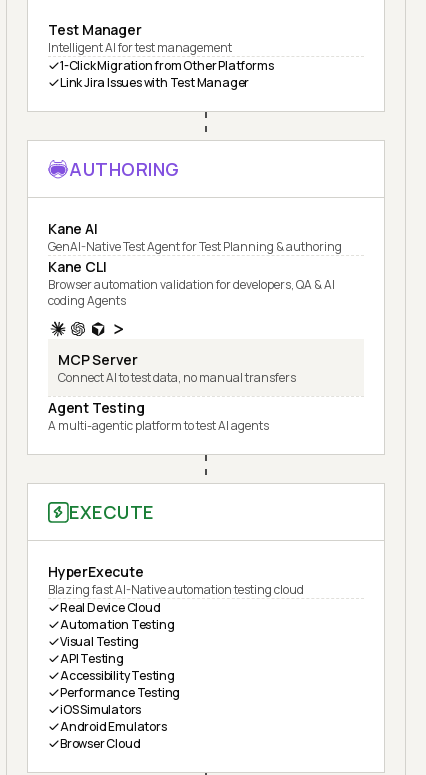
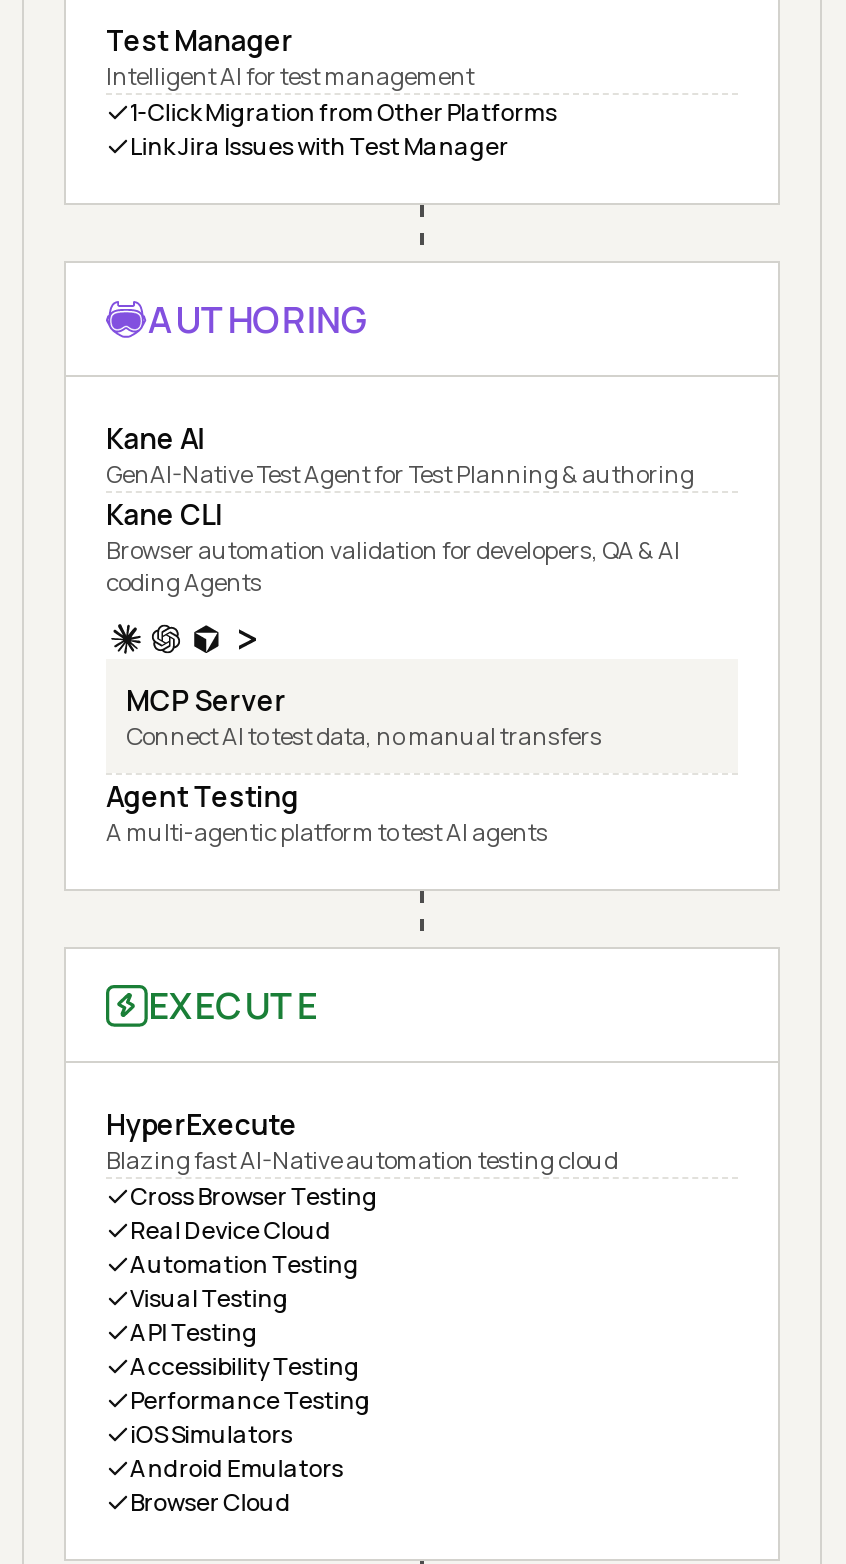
none -> [130,1179,378,1213] Cross Browser Testing

